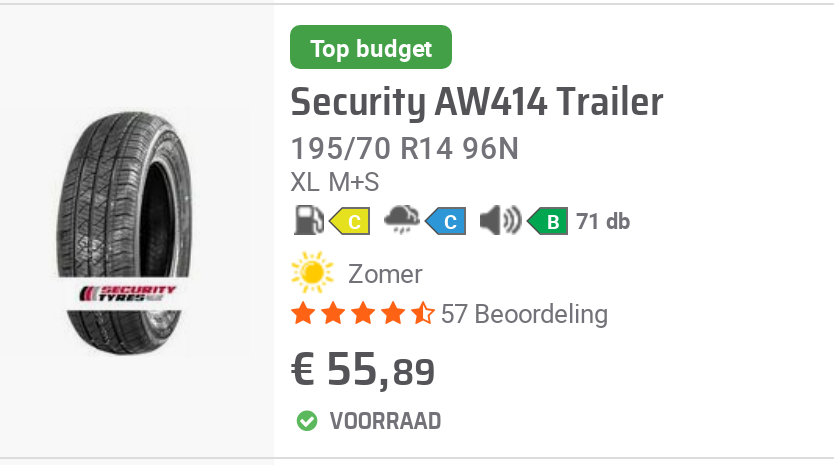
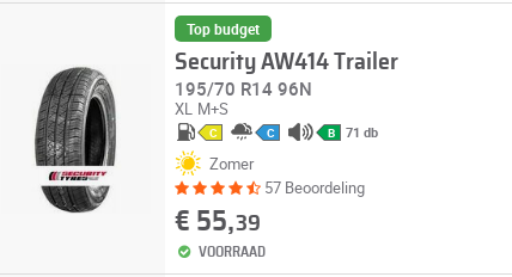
[290,347,436,395] € 55,89 -> [175,208,261,236] € 55,39

